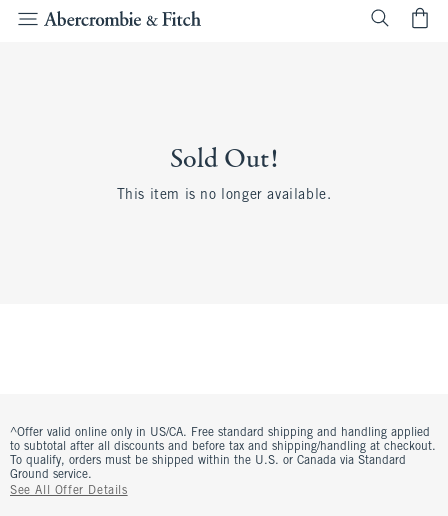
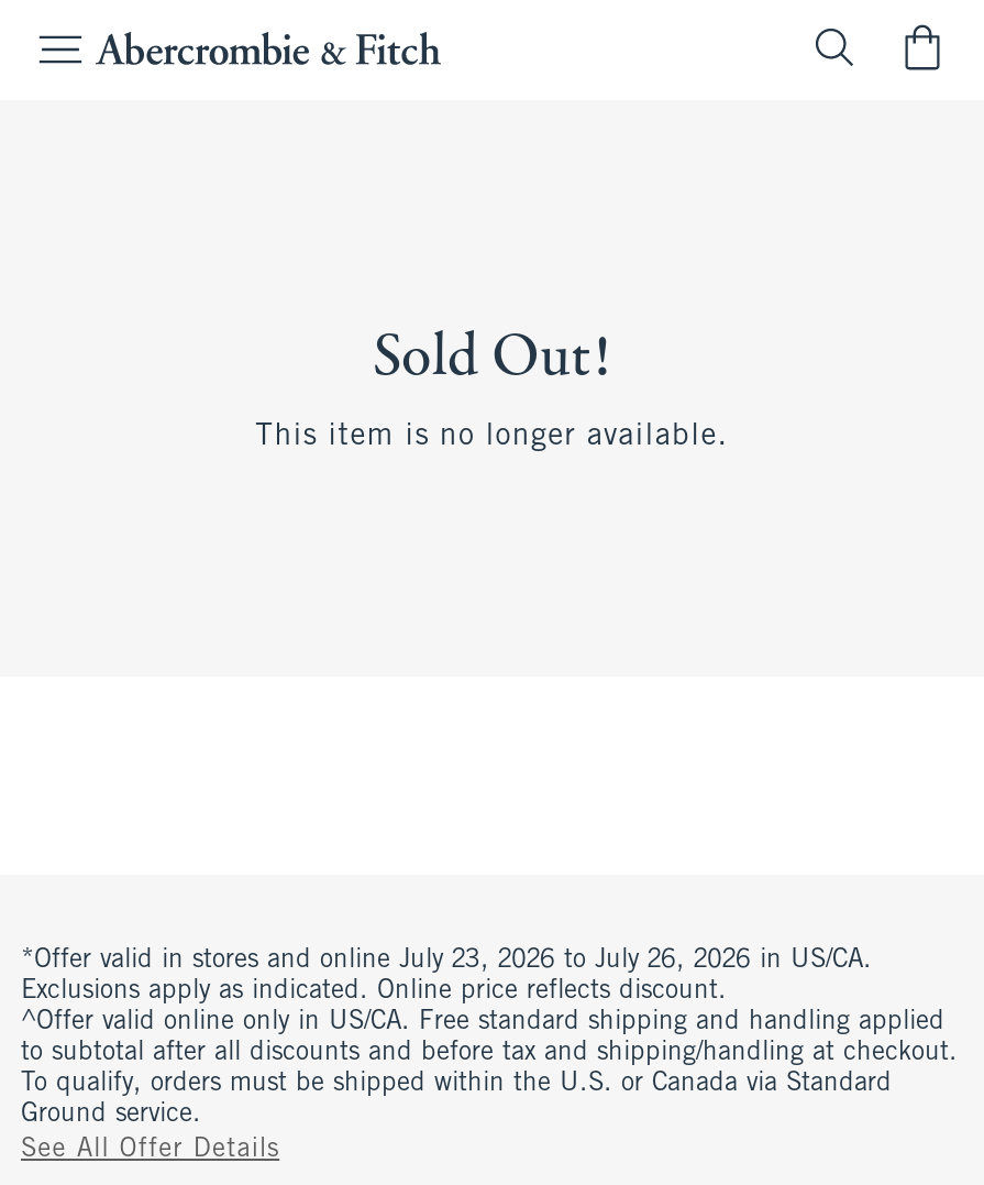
none -> [21,947,872,1005] *Offer valid in stores and online July 23, 2026 to July 26, 2026 in US/CA. | Exclusions apply as indicated. Online price reflects discount.

